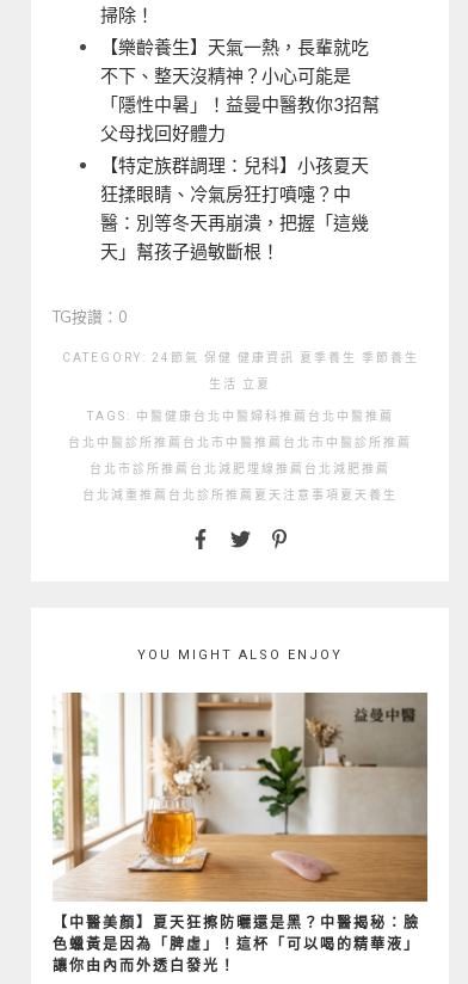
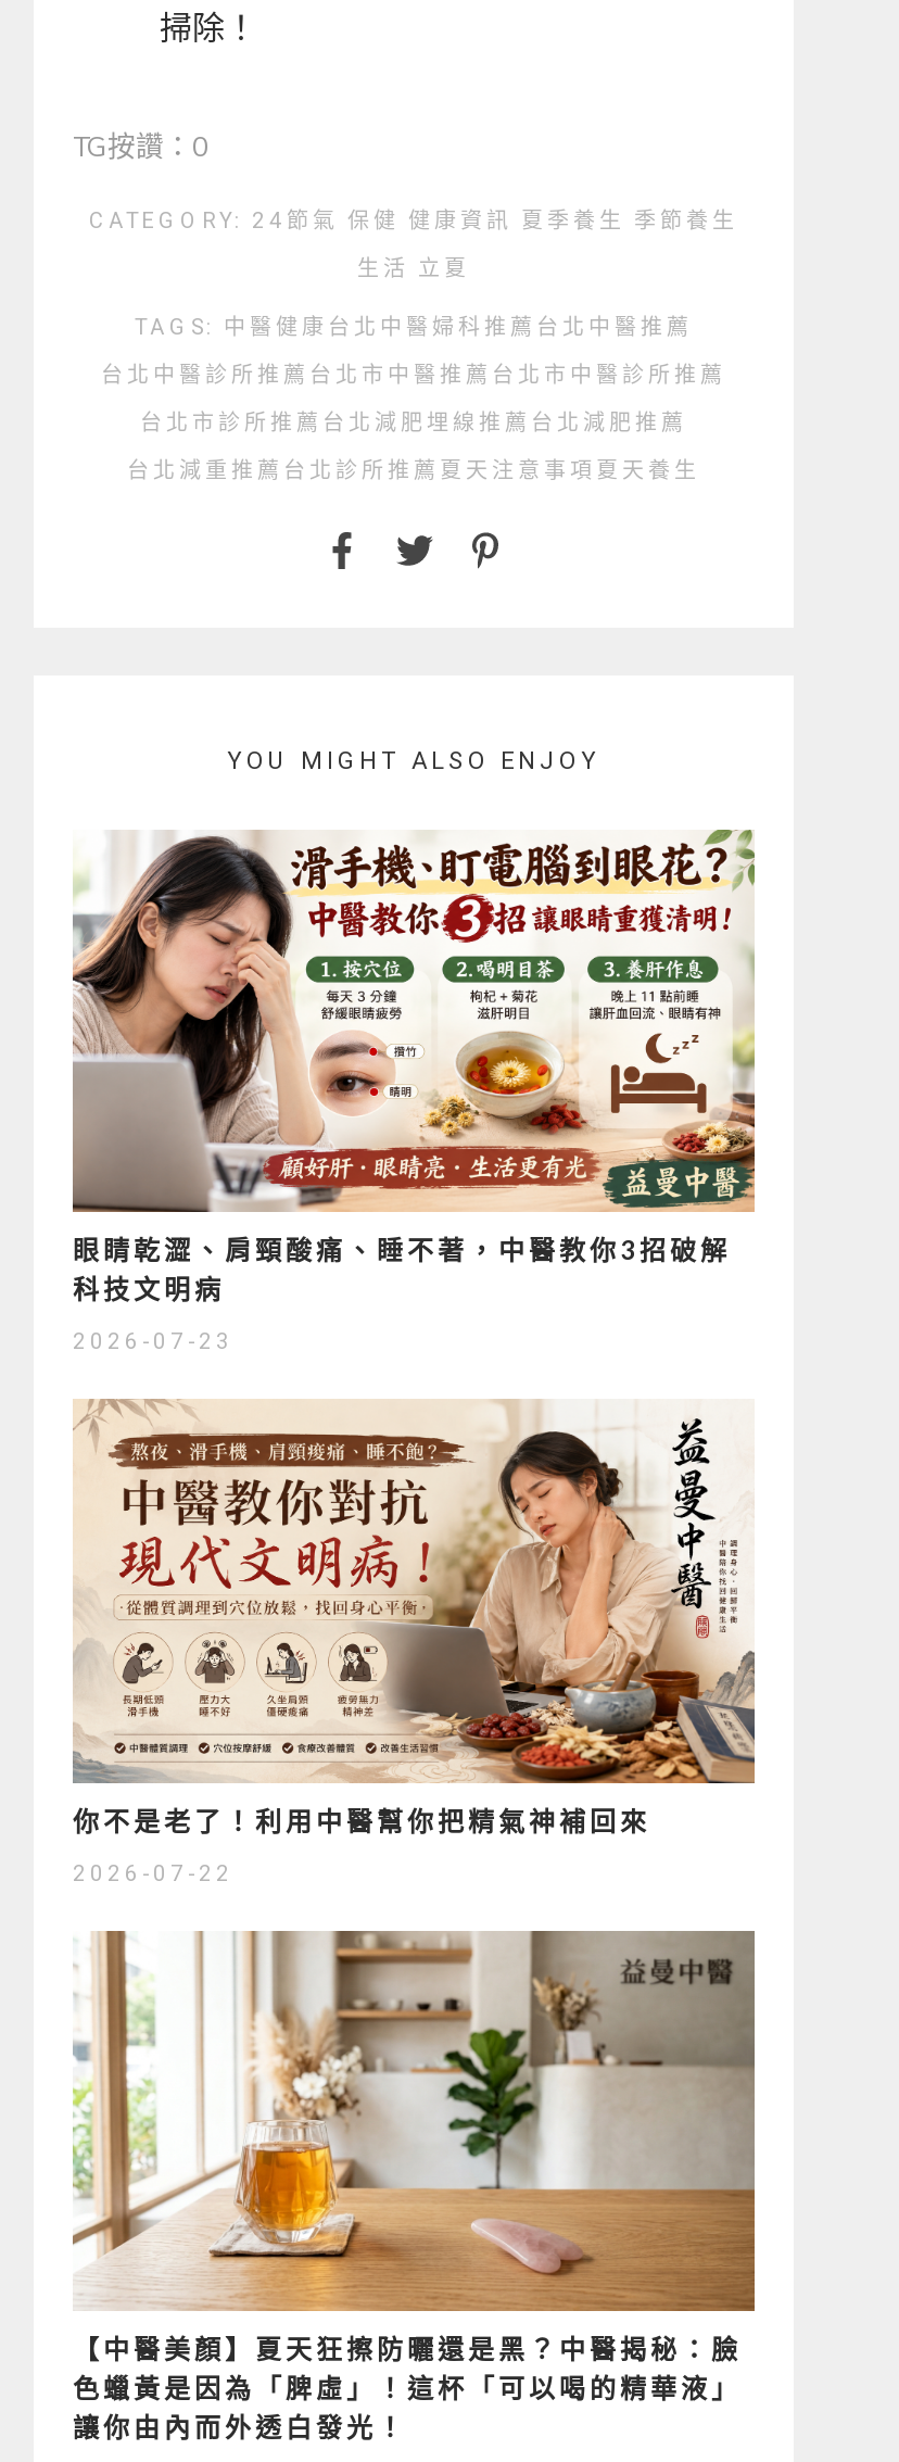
[100,35,380,261] 【樂齡養生】天氣一熱，長輩就吃 | 不下、整天沒精神？小心可能是 | 「隱性中暑」！益曼中醫教你3招幫 | 父母找回好體力 | 【特定族群調理：兒科】小孩夏天 | 狂揉眼睛、冷氣房狂打噴嚏？中 | 醫：別等冬天再崩潰，把握「這幾 | 天」幫孩子過敏斷根！ -> none
moved [53,307,418,662] -> [73,127,738,775]: TG按讚：0 | CATEGORY: 24節氣 保健 健康資訊 夏季養生 季節養生 | 生活 立夏 | TAGS:中醫健康台北中醫婦科推薦台北中醫推薦 | 台北中醫診所推薦台北市中醫推薦台北市中醫診所推薦 | 台北市診所推薦台北減肥埋線推薦台北減肥推薦 | 台北減重推薦台北診所推薦夏天注意事項夏天養生 | YOU MIGHT ALSO ENJOY
none -> [71,830,755,1354] [image] | 眼睛乾澀、肩頸酸痛、睡不著，中醫教你3招破解 | 科技文明病 | 2026-07-23
none -> [73,1399,757,1886] [image] | 你不是老了！利用中醫幫你把精氣神補回來 | 2026-07-22

